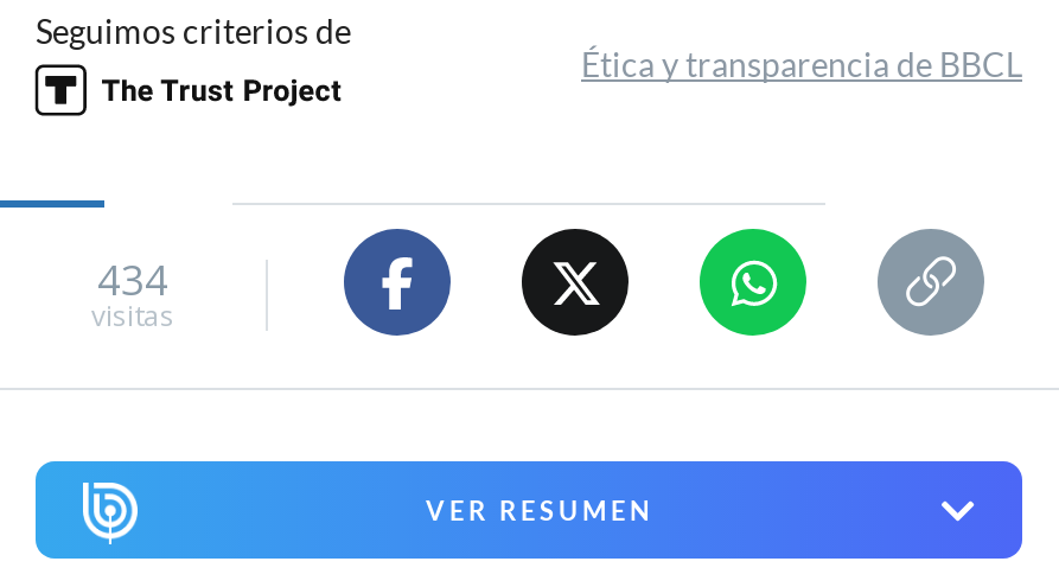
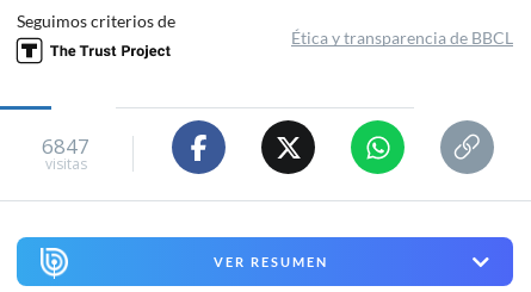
[97,253,168,307] 434 -> [42,132,89,160] 6847

